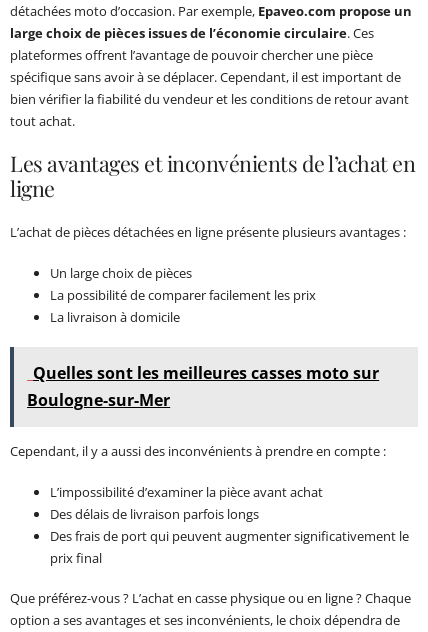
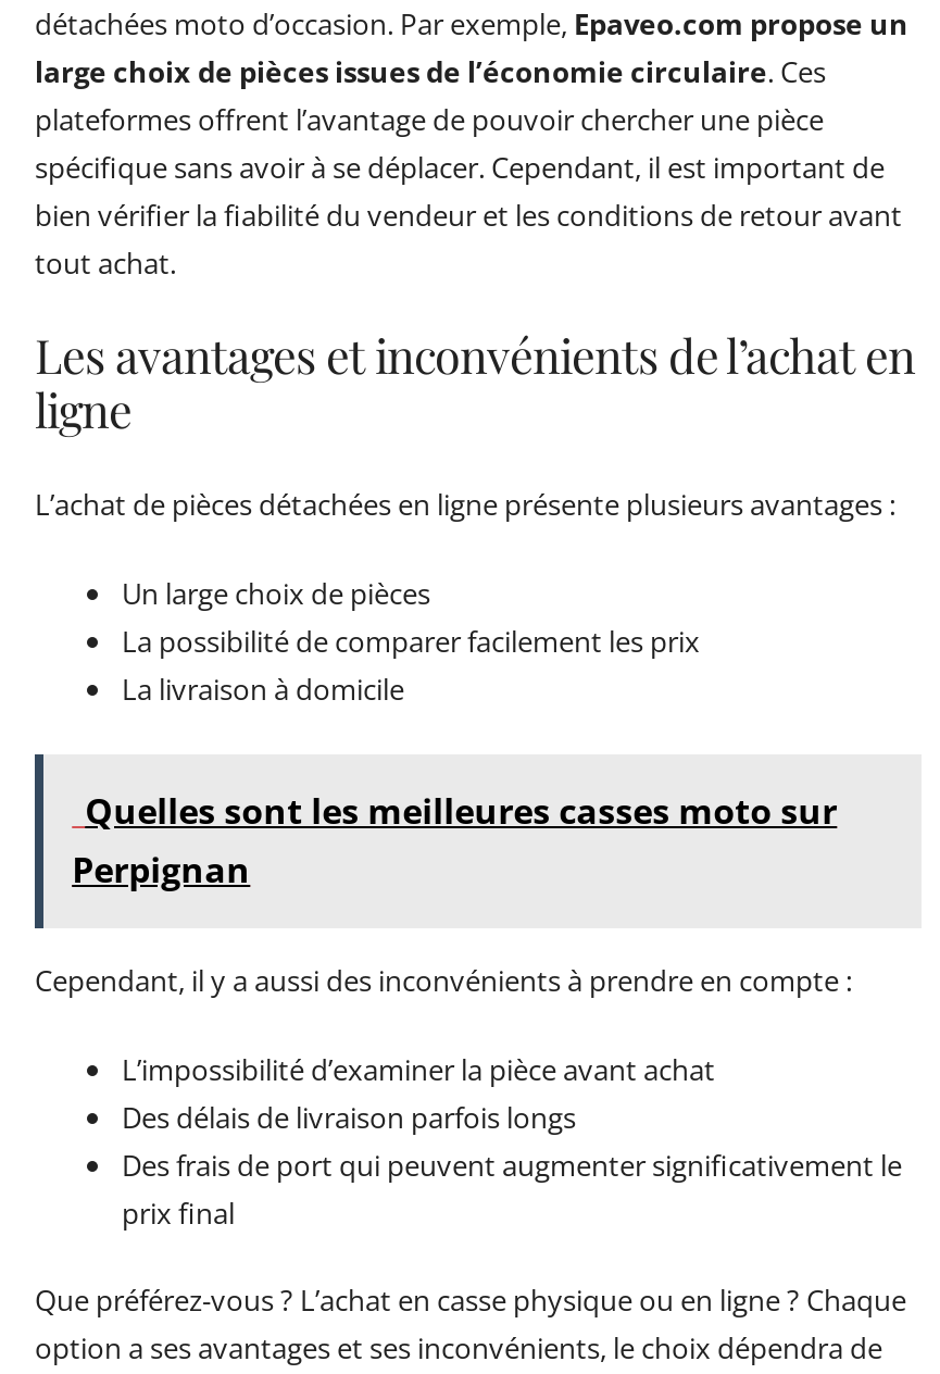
[27,389,170,411] Boulogne-sur-Mer -> [72,845,250,893] Perpignan

